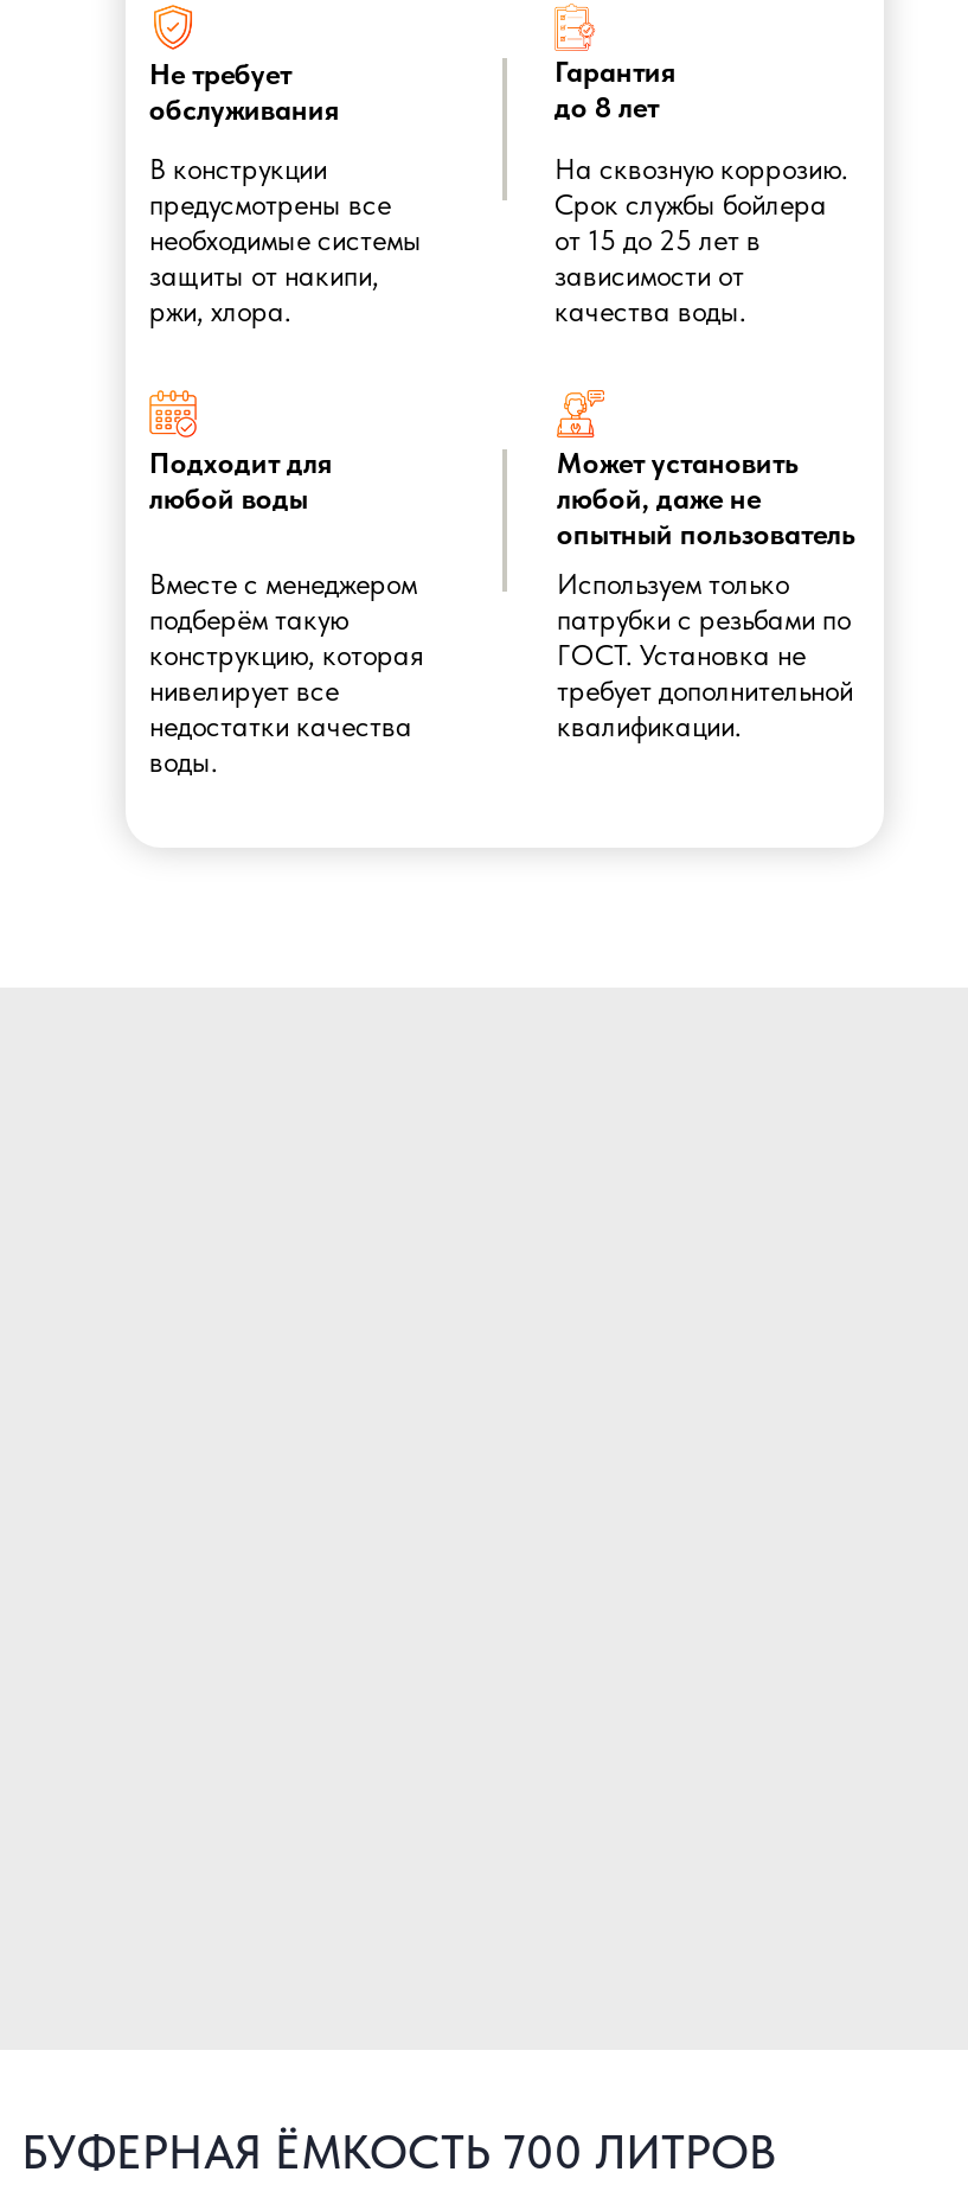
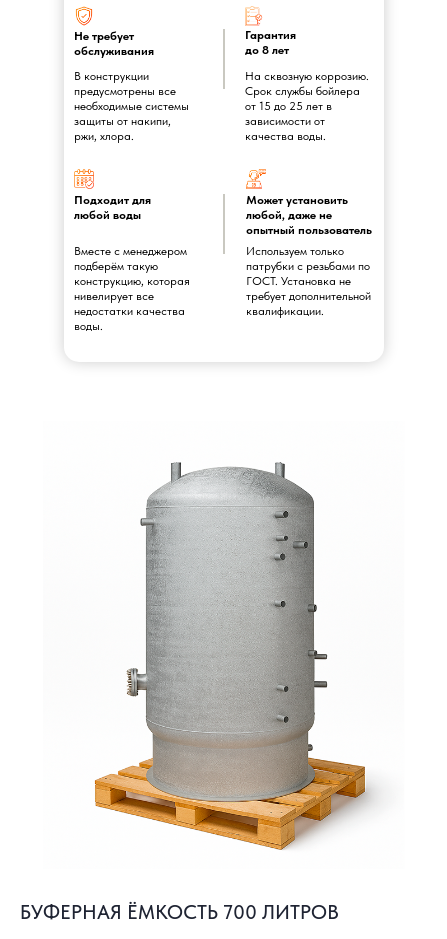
none -> [94,462,370,851] [image]

